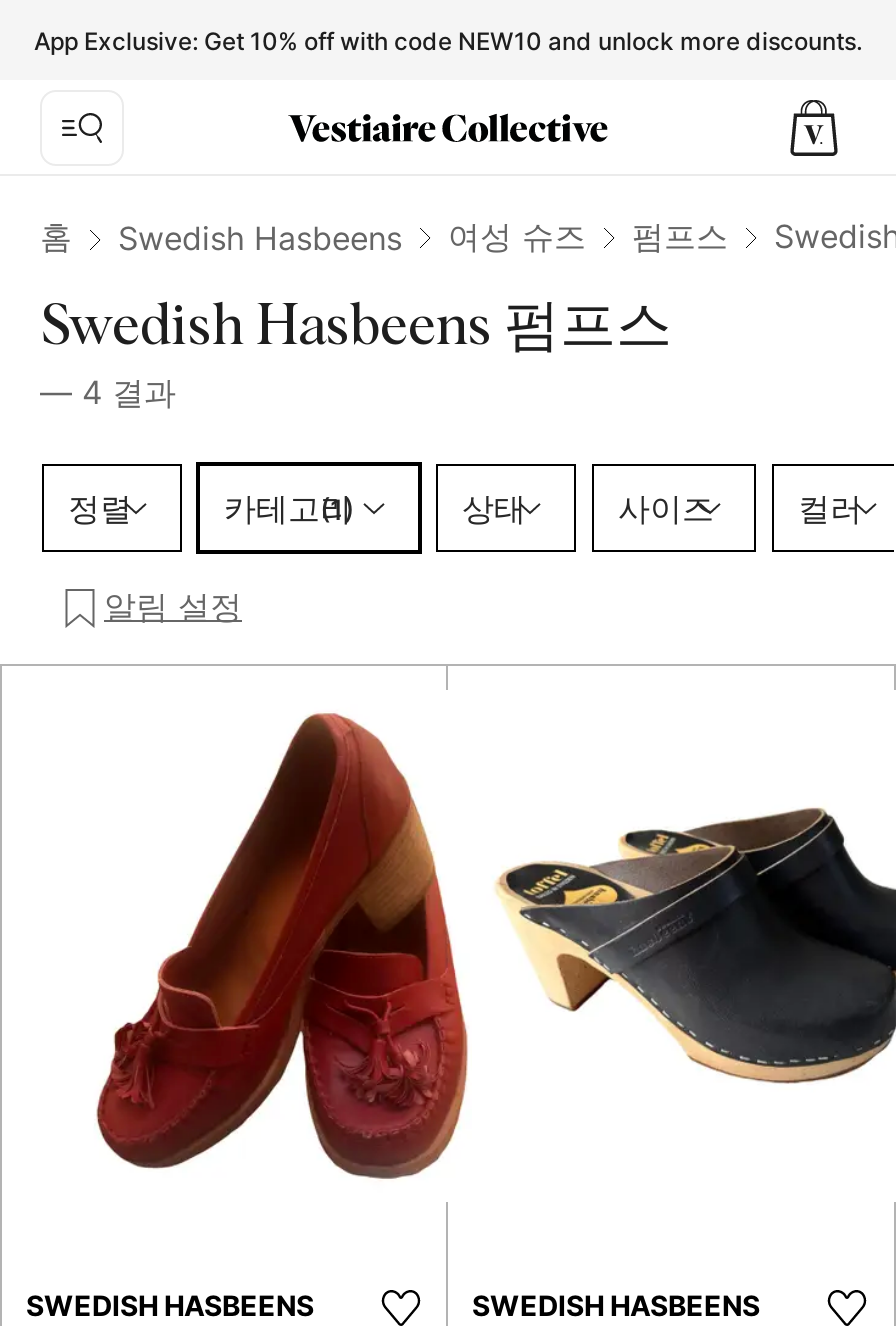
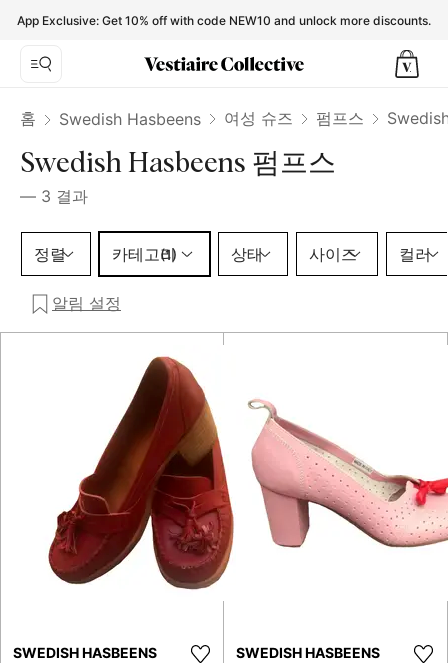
[40,372,176,412] — 4 결과 -> [20,186,88,206] — 3 결과
[494,800,890,1096] [image] -> [247,399,445,549] [image]

